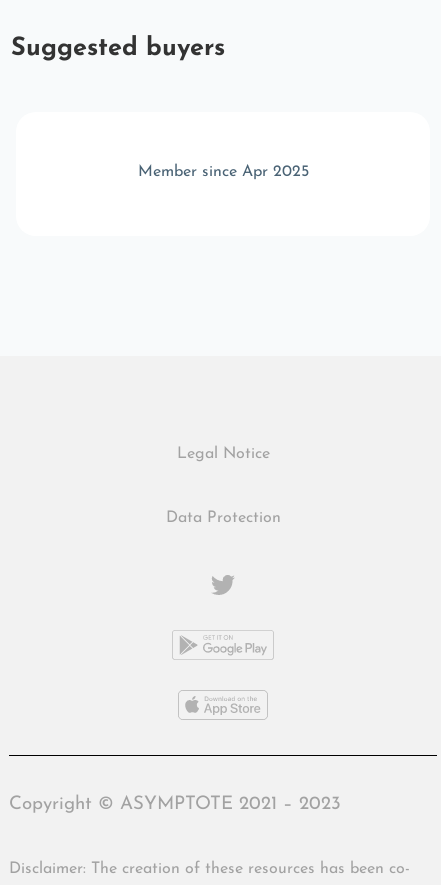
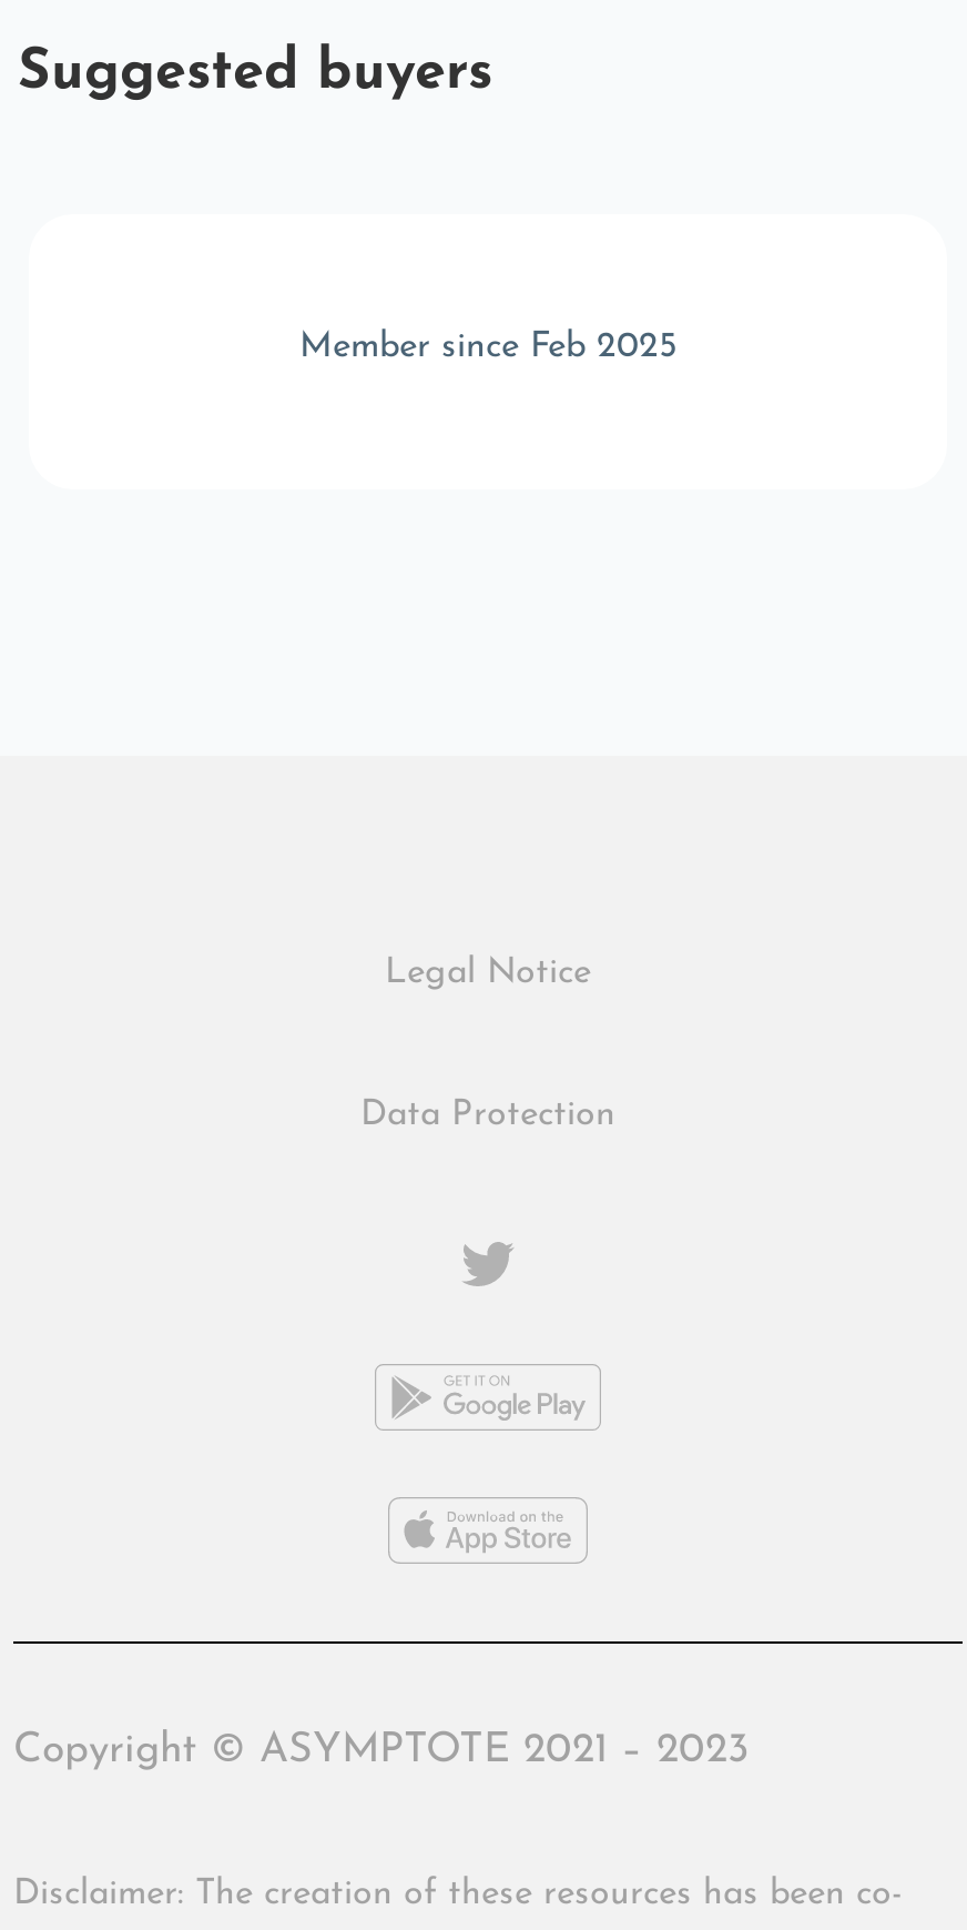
[137,164,308,180] Member since Apr 2025 -> [299,330,676,366] Member since Feb 2025

